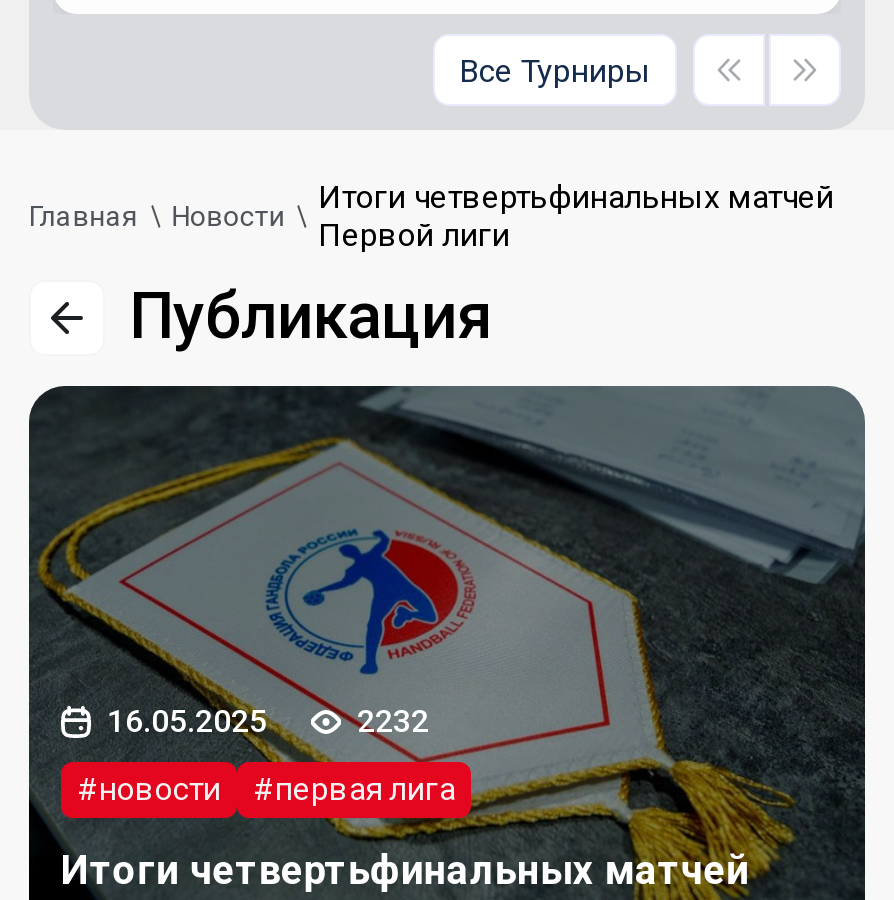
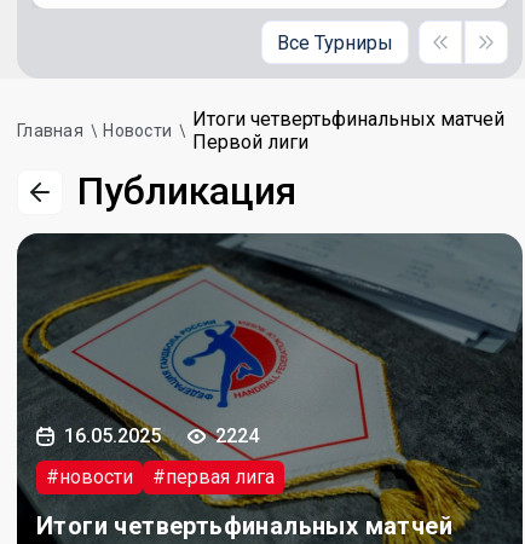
[357,702,429,740] 2232 -> [215,424,259,447] 2224

